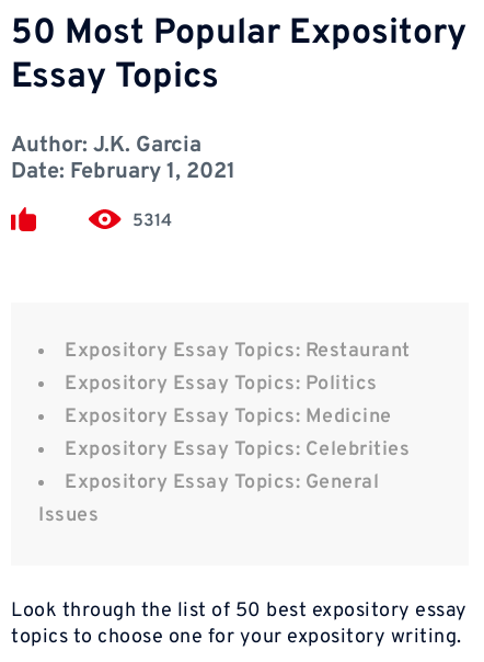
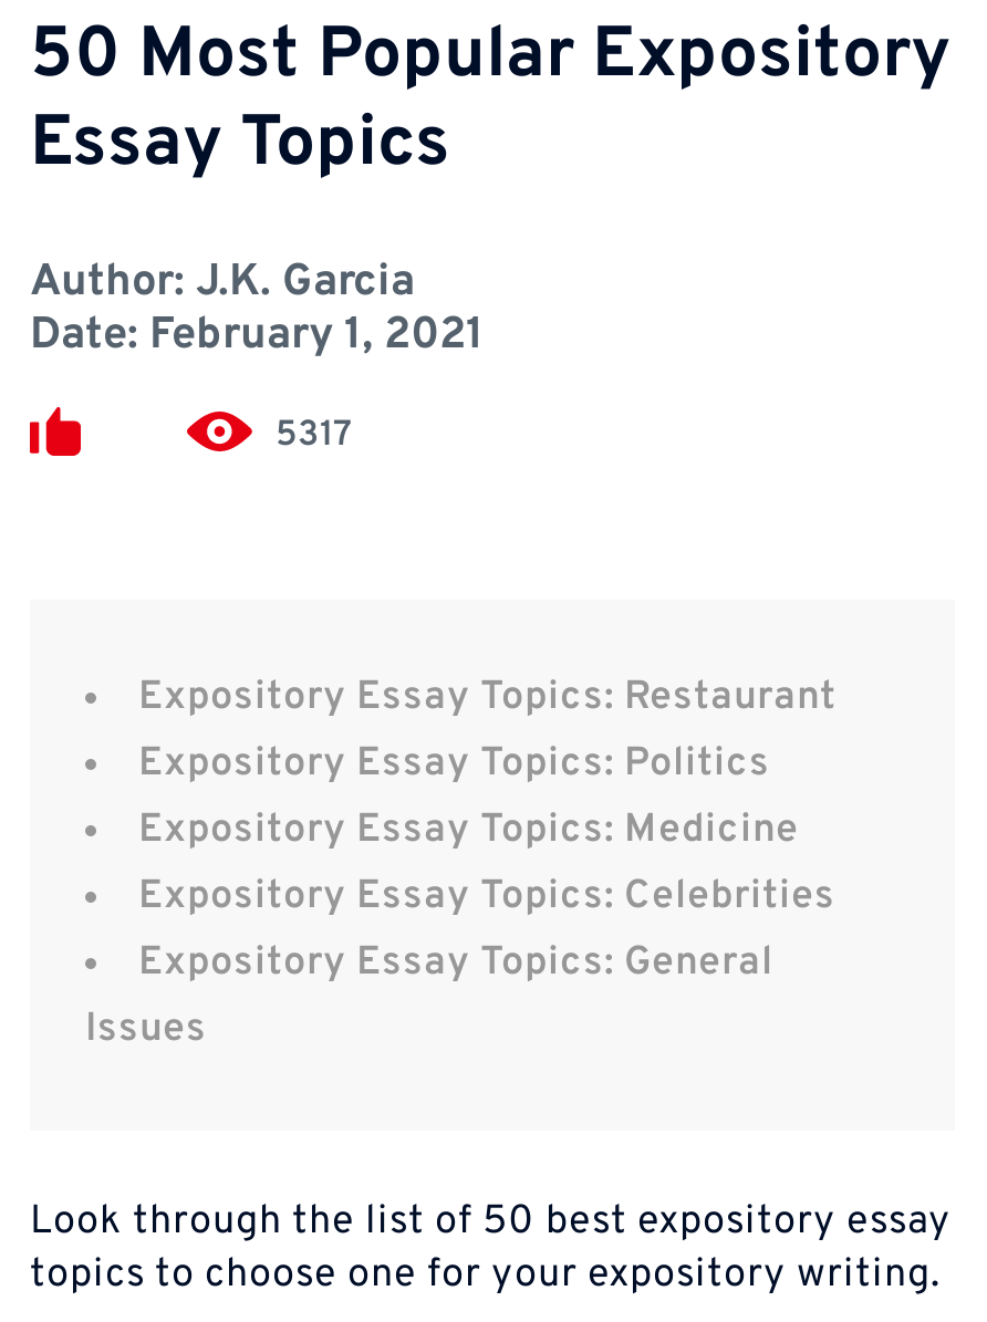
[132,210,172,232] 5314 -> [276,414,353,458] 5317

